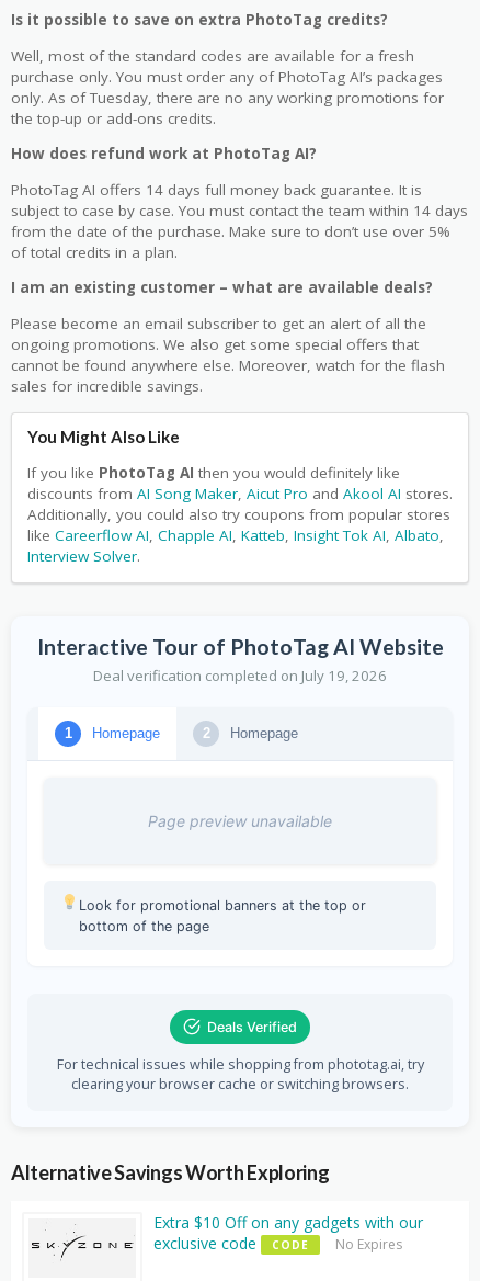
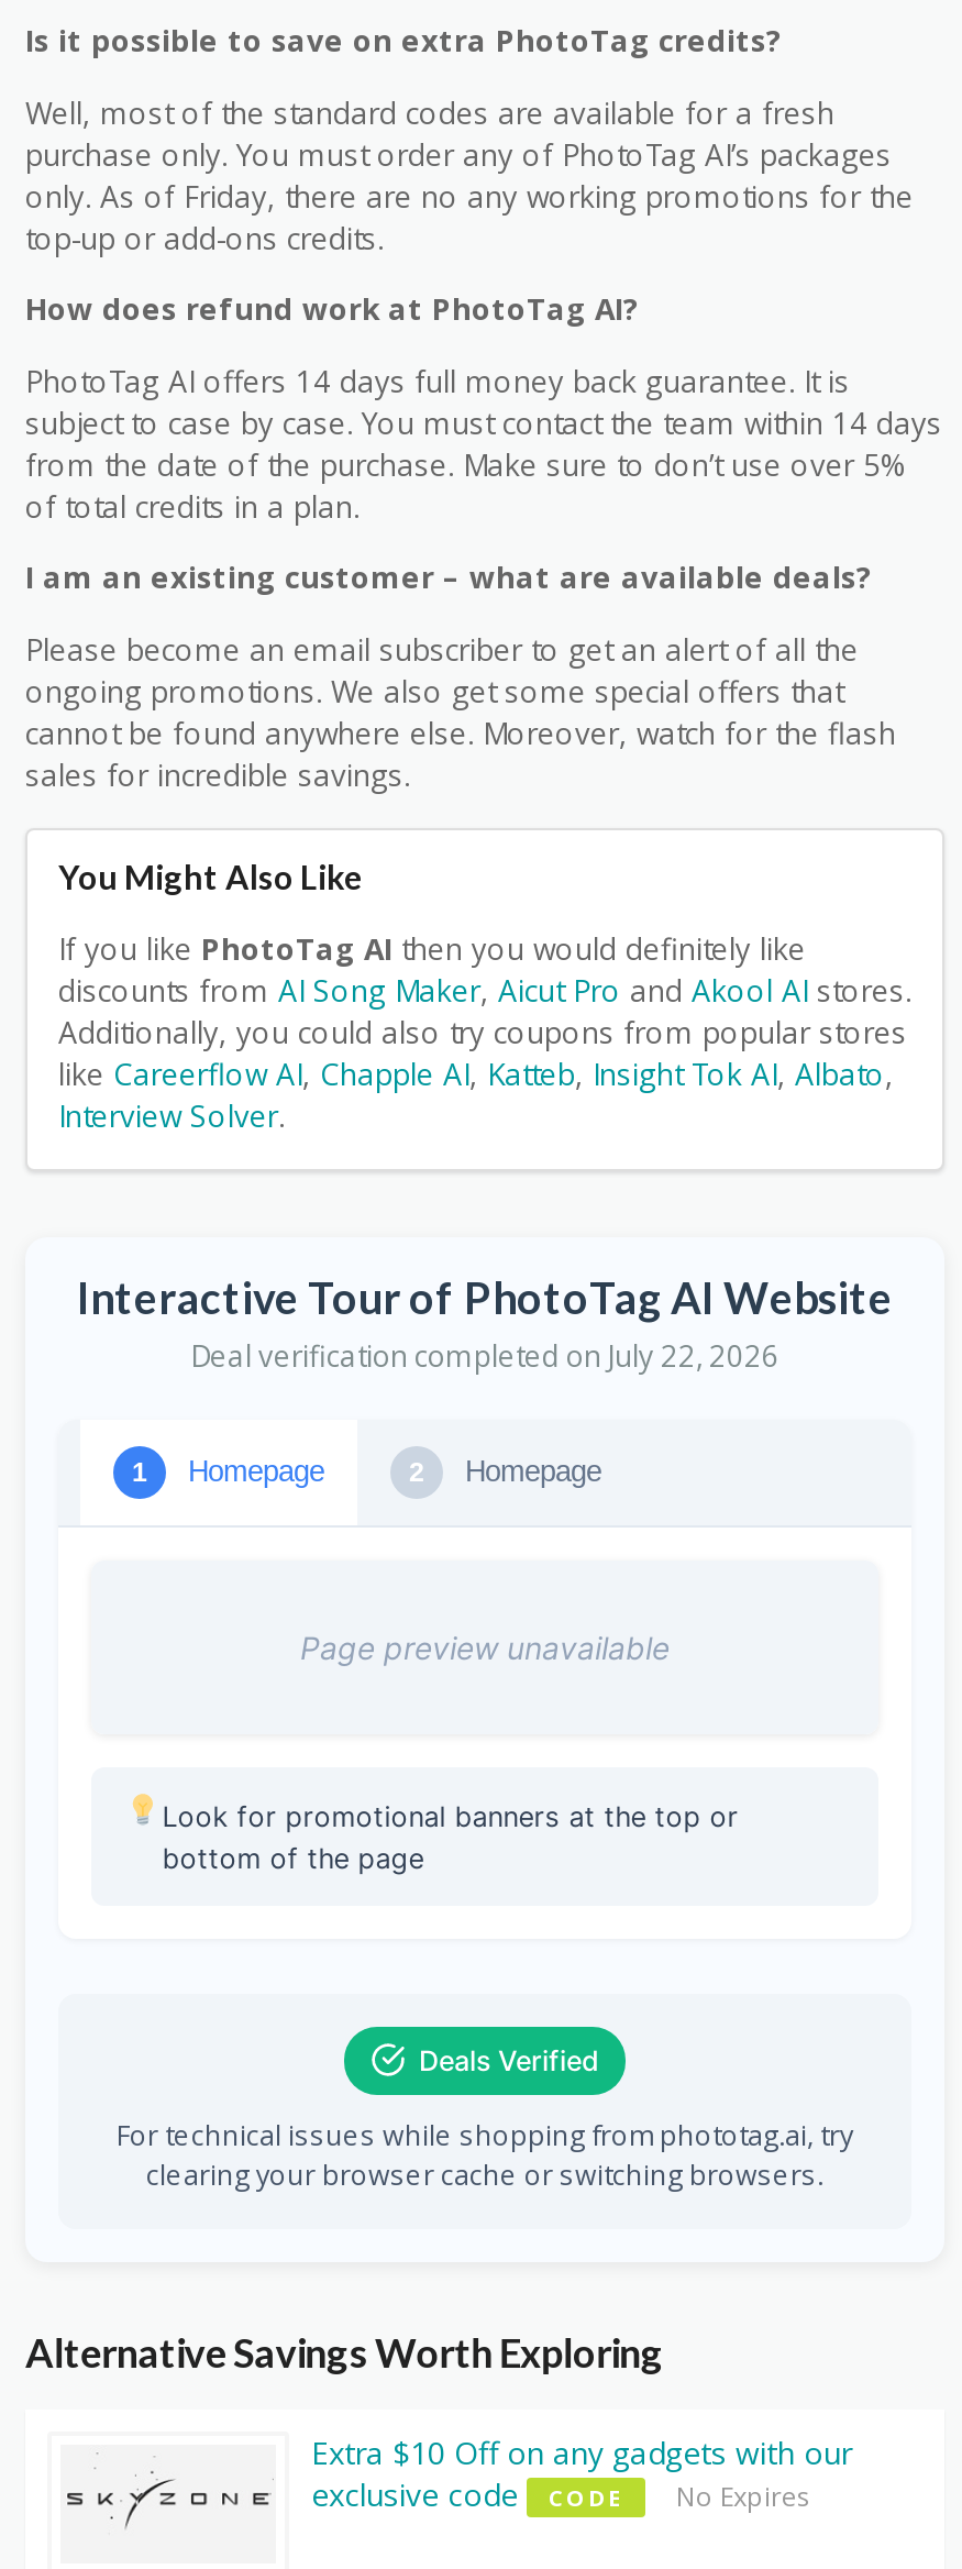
[11,88,444,128] only. As of Tuesday, there are no any working promotions for | the top-up or add-ons credits. -> [25,177,914,258] only. As of Friday, there are no any working promotions for the | top-up or add-ons credits.
[93,665,387,685] Deal verification completed on July 19, 2026 -> [190,1336,779,1375] Deal verification completed on July 22, 2026

